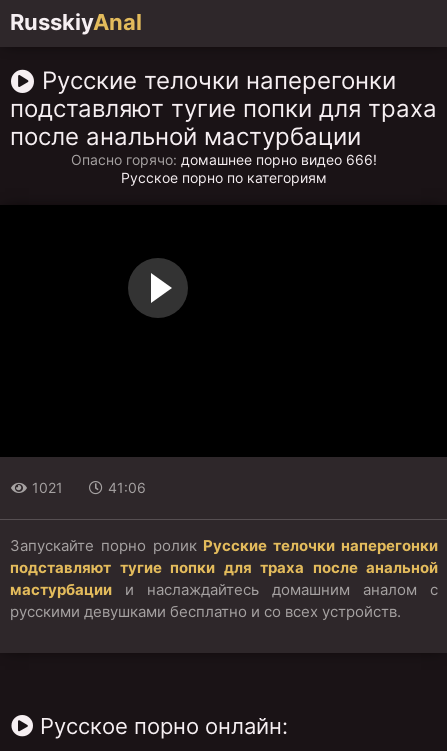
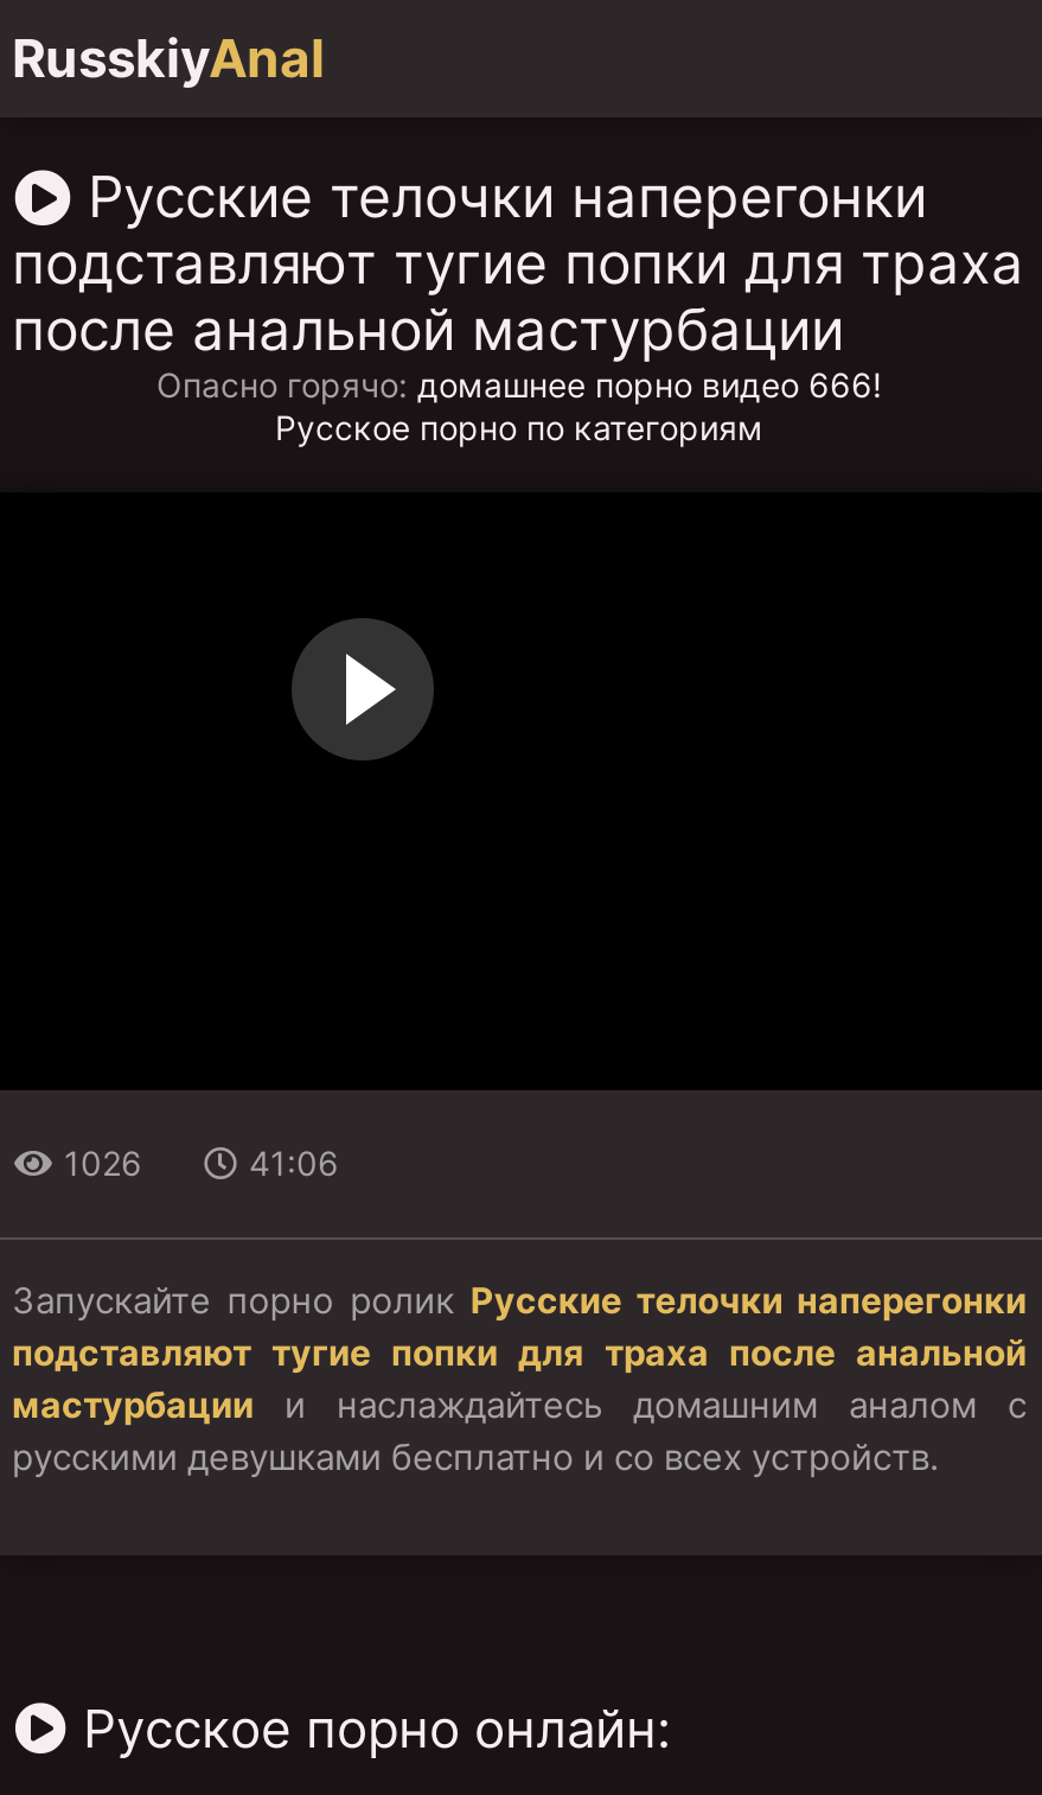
[32,479,63,496] 1021 -> [64,1142,142,1183] 1026

